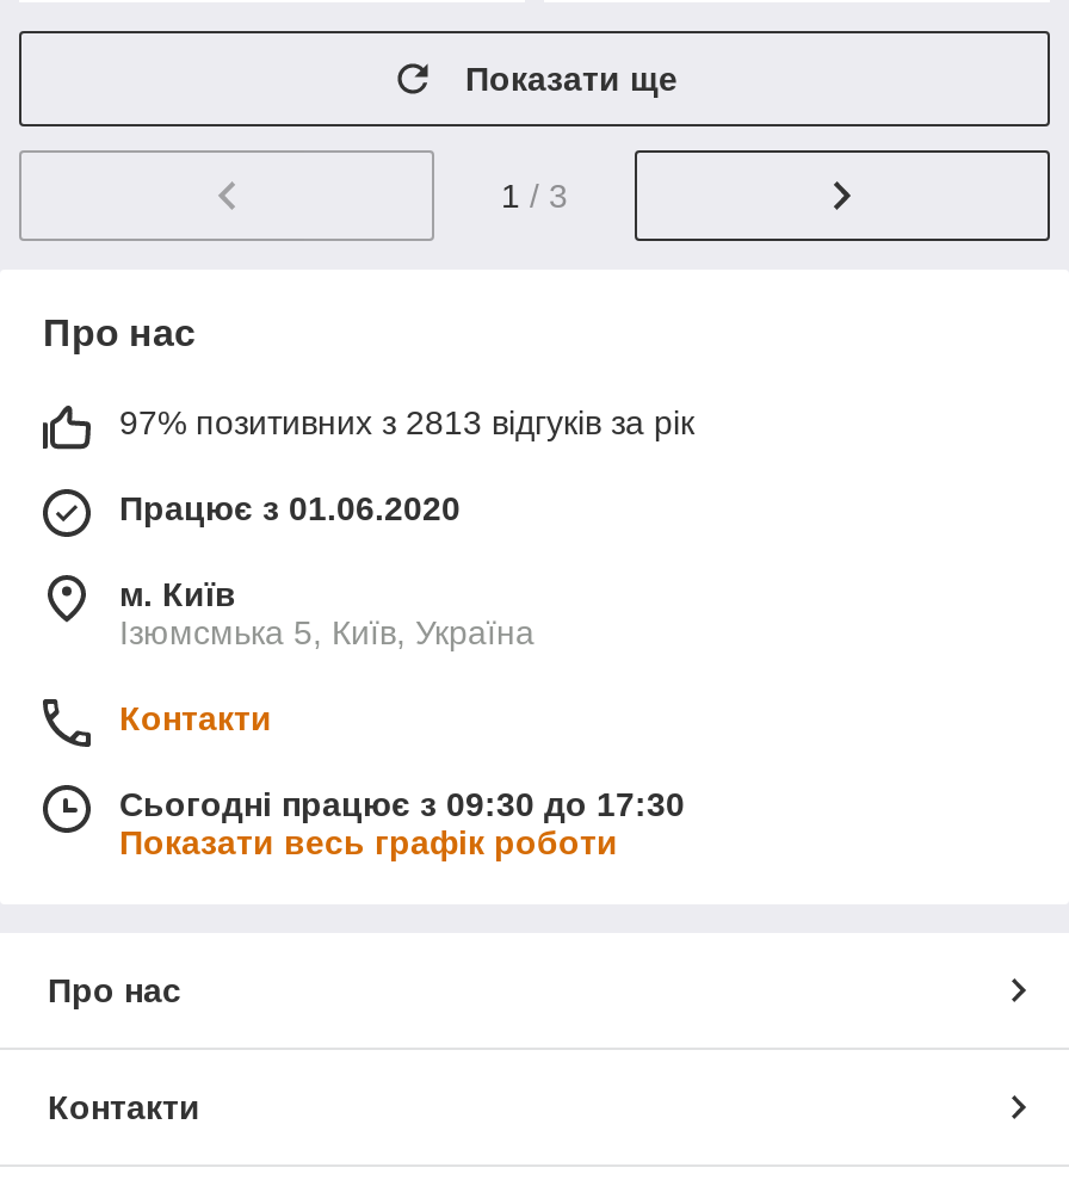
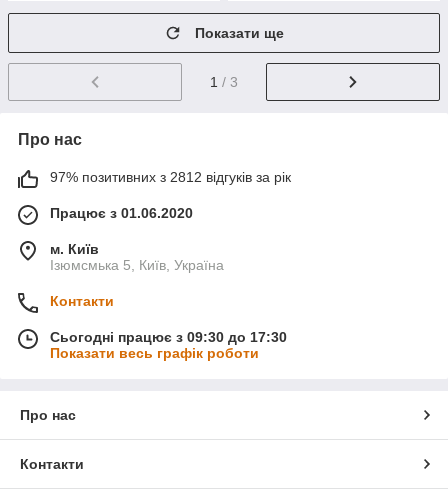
[119,403,694,441] 97% позитивних з 2813 відгуків за рік -> [50,169,291,185] 97% позитивних з 2812 відгуків за рік

